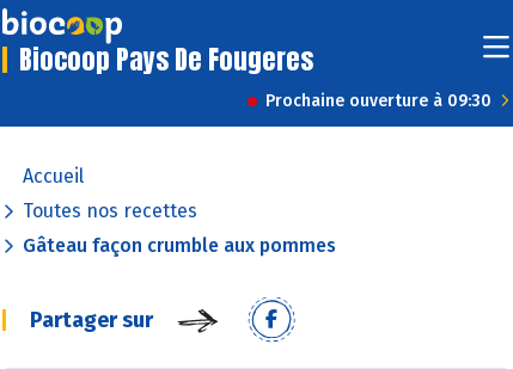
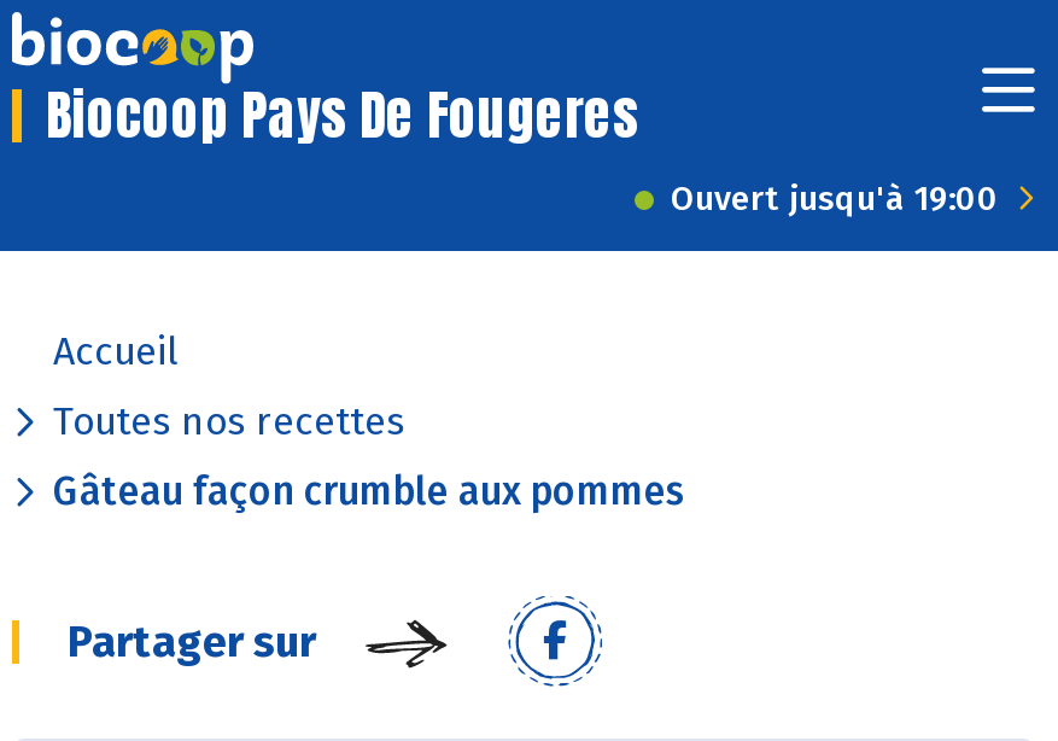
[265,91,491,111] Prochaine ouverture à 09:30 -> [671,179,999,220] Ouvert jusqu'à 19:00

